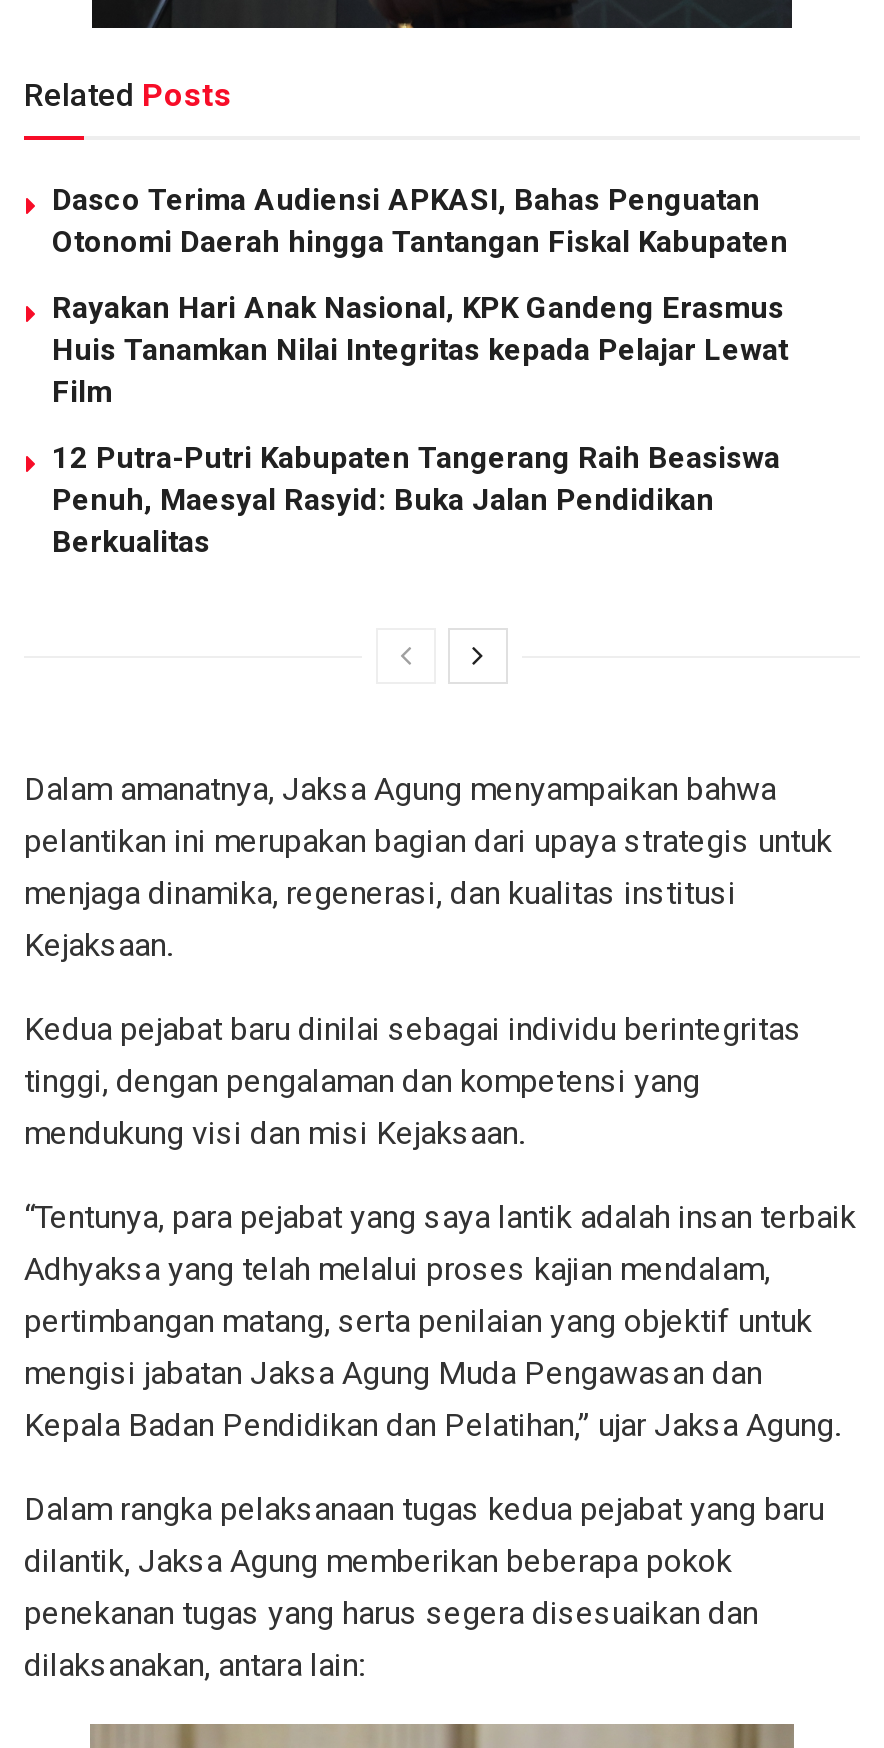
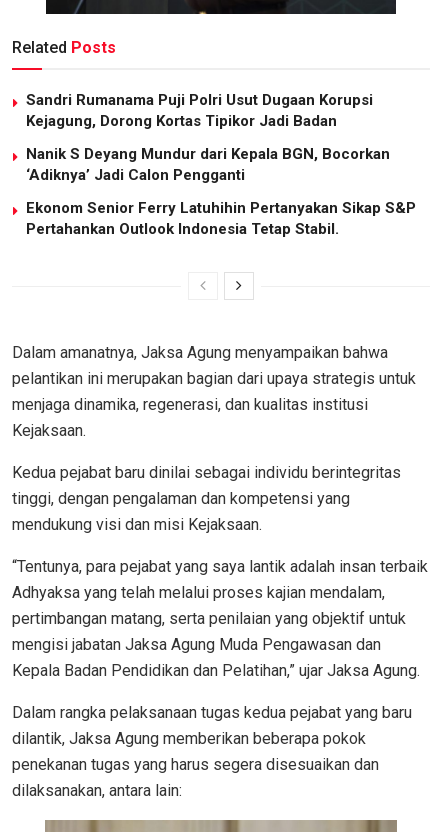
[52,183,788,261] Dasco Terima Audiensi APKASI, Bahas Penguatan | Otonomi Daerah hingga Tantangan Fiskal Kabupaten -> [26,91,373,130] Sandri Rumanama Puji Polri Usut Dugaan Korupsi | Kejagung, Dorong Kortas Tipikor Jadi Badan
[52,291,788,411] Rayakan Hari Anak Nasional, KPK Gandeng Erasmus | Huis Tanamkan Nilai Integritas kepada Pelajar Lewat | Film -> [26,145,390,184] Nanik S Deyang Mundur dari Kepala BGN, Bocorkan | ‘Adiknya’ Jadi Calon Pengganti
[52,441,780,561] 12 Putra-Putri Kabupaten Tangerang Raih Beasiswa | Penuh, Maesyal Rasyid: Buka Jalan Pendidikan | Berkualitas -> [26,199,416,238] Ekonom Senior Ferry Latuhihin Pertanyakan Sikap S&P | Pertahankan Outlook Indonesia Tetap Stabil.

